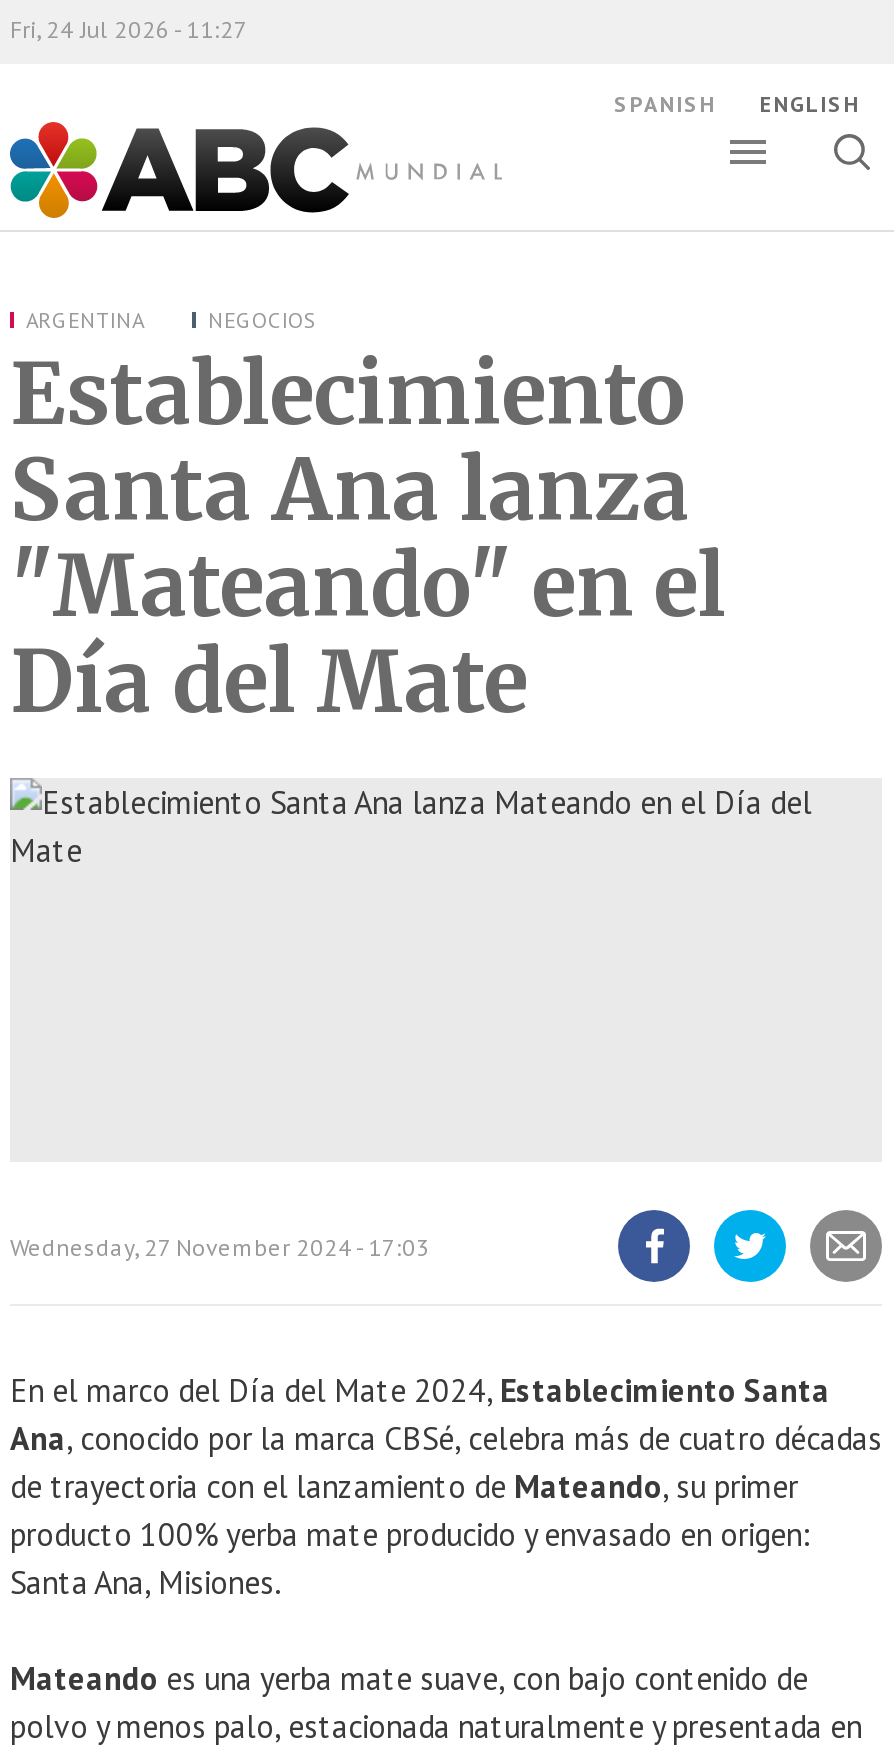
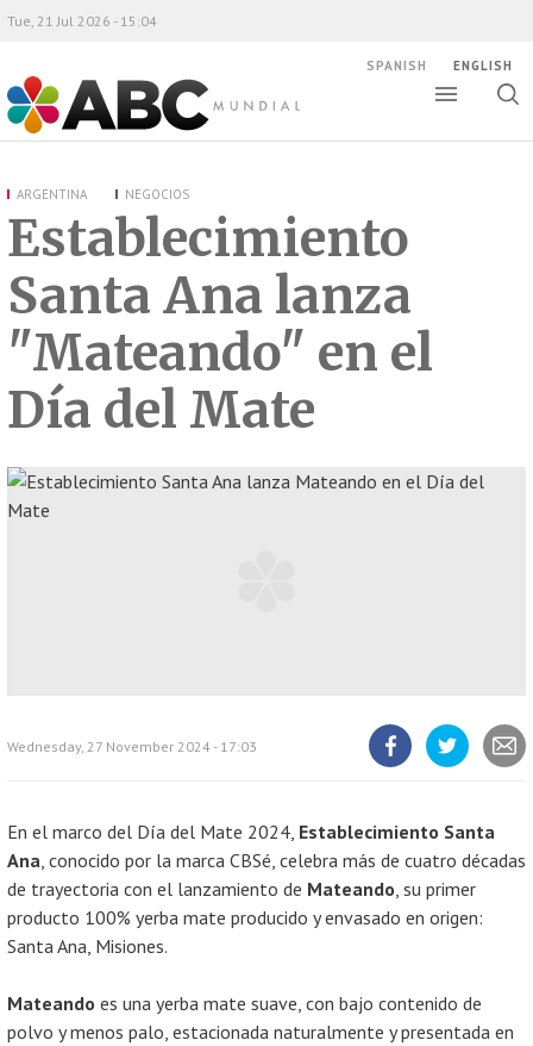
[10,14,248,44] Fri, 24 Jul 2026 - 11:27 -> [7,12,157,30] Tue, 21 Jul 2026 - 15:04

